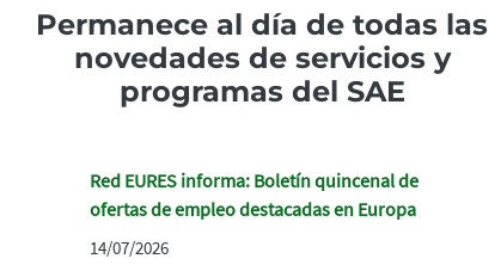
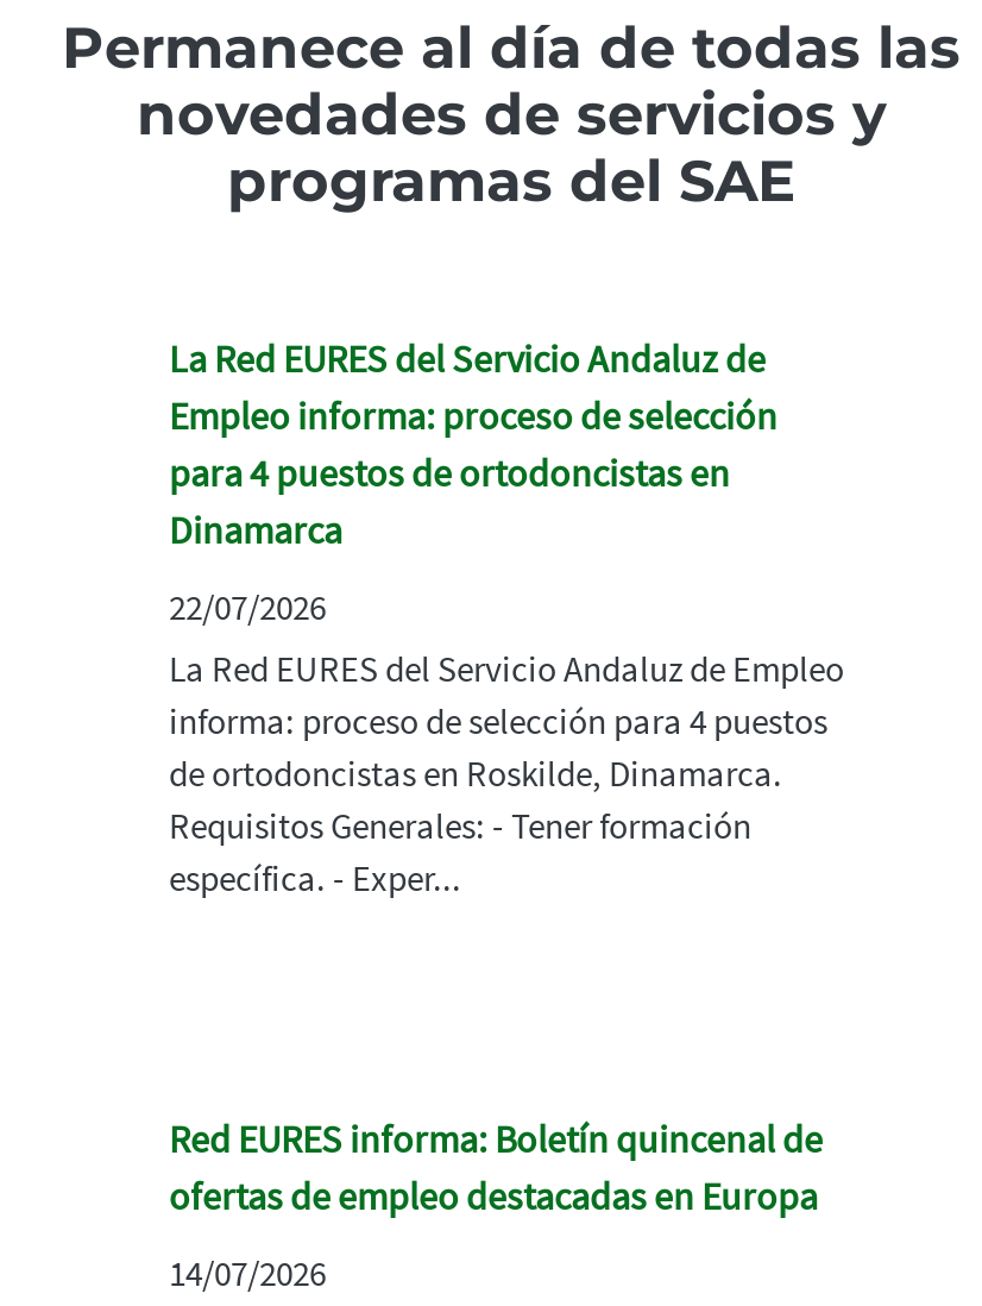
none -> [169,334,844,900] La Red EURES del Servicio Andaluz de | Empleo informa: proceso de selección | para 4 puestos de ortodoncistas en | Dinamarca | 22/07/2026 | La Red EURES del Servicio Andaluz de Empleo | informa: proceso de selección para 4 puestos | de ortodoncistas en Roskilde, Dinamarca. | Requisitos Generales: - Tener formación | específica. - Exper...

